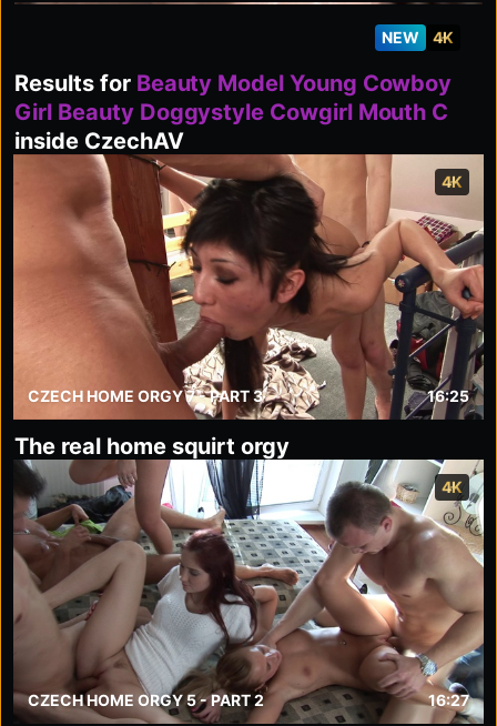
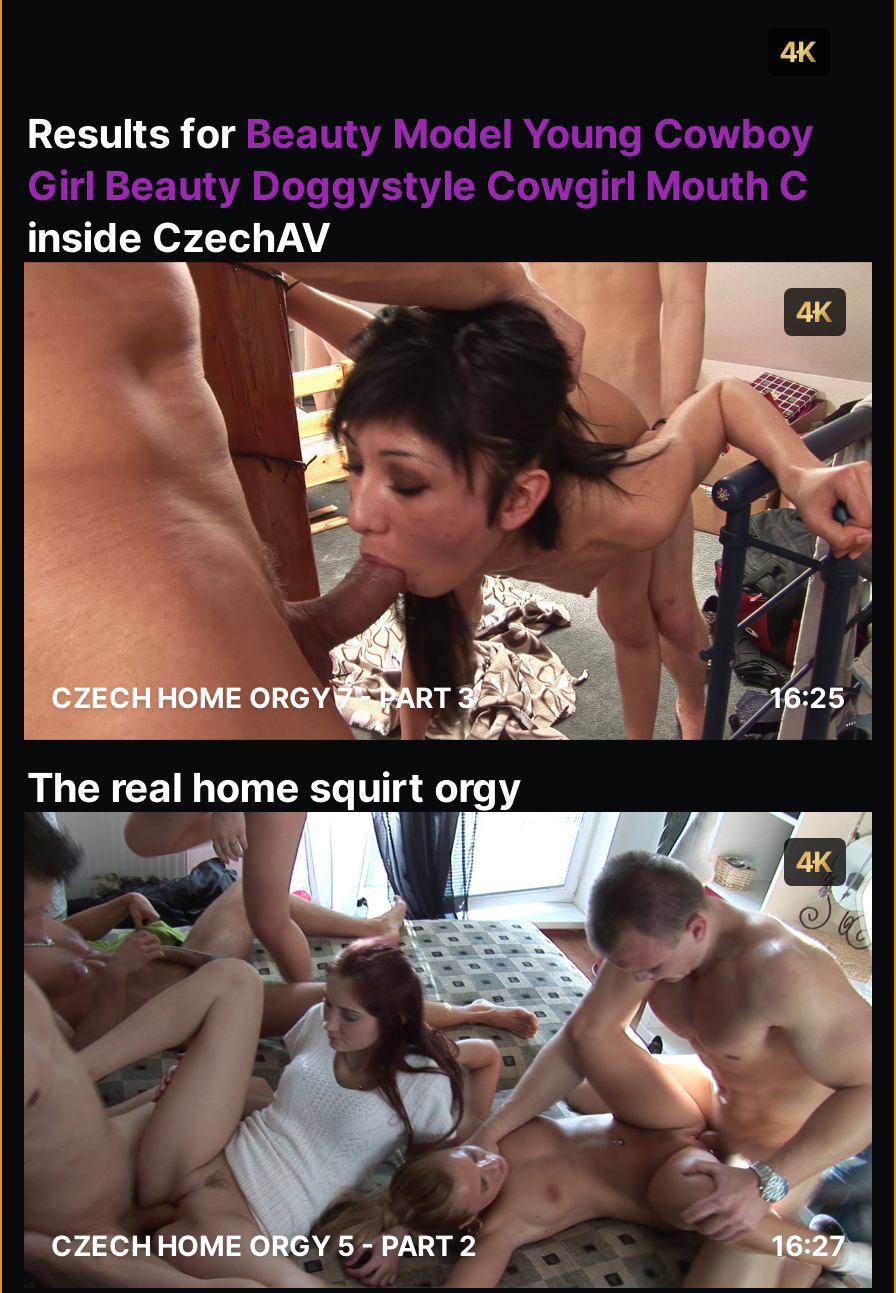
[381,28,419,47] NEW -> none

